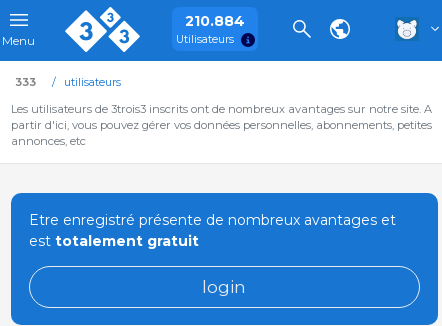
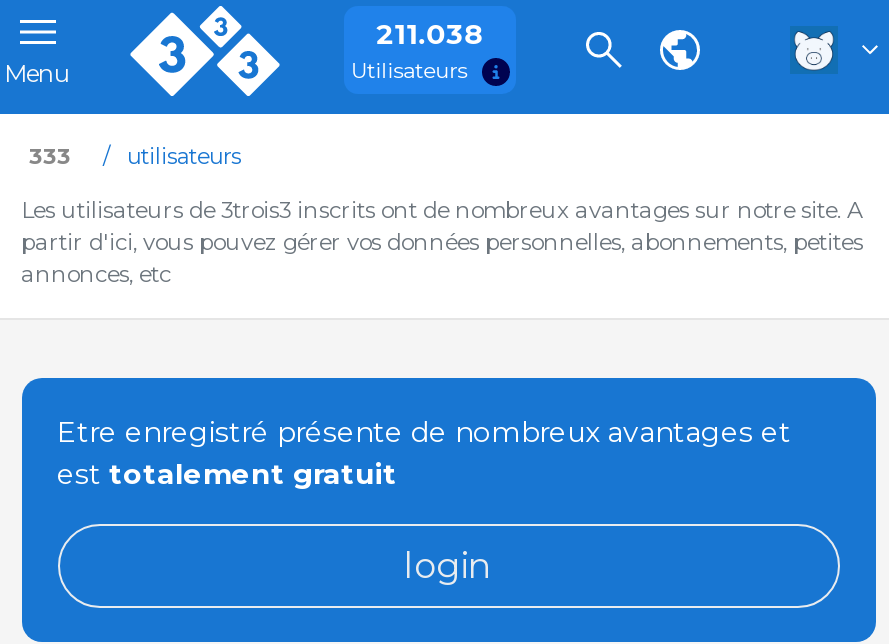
[185,11,245,29] 210.884 -> [376,15,484,51] 211.038

